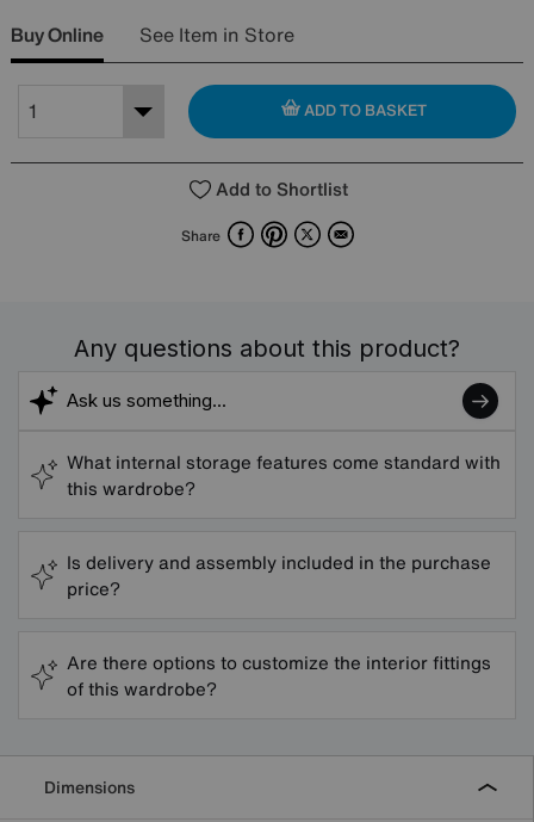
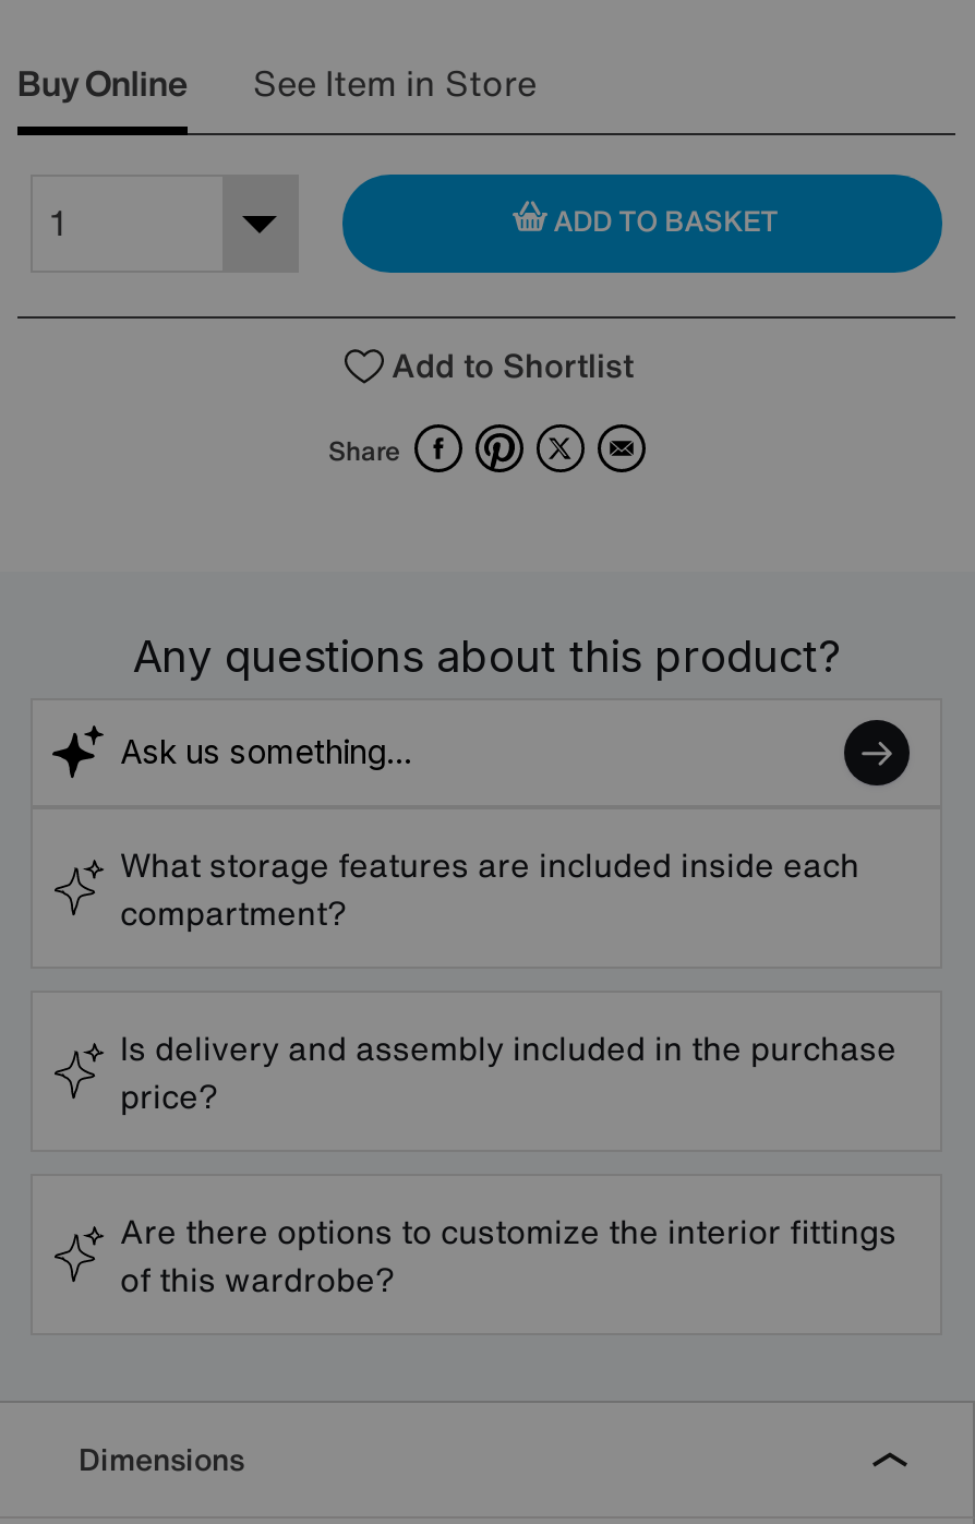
[67,448,501,501] What internal storage features come standard with | this wardrobe? -> [120,840,859,936] What storage features are included inside each | compartment?

